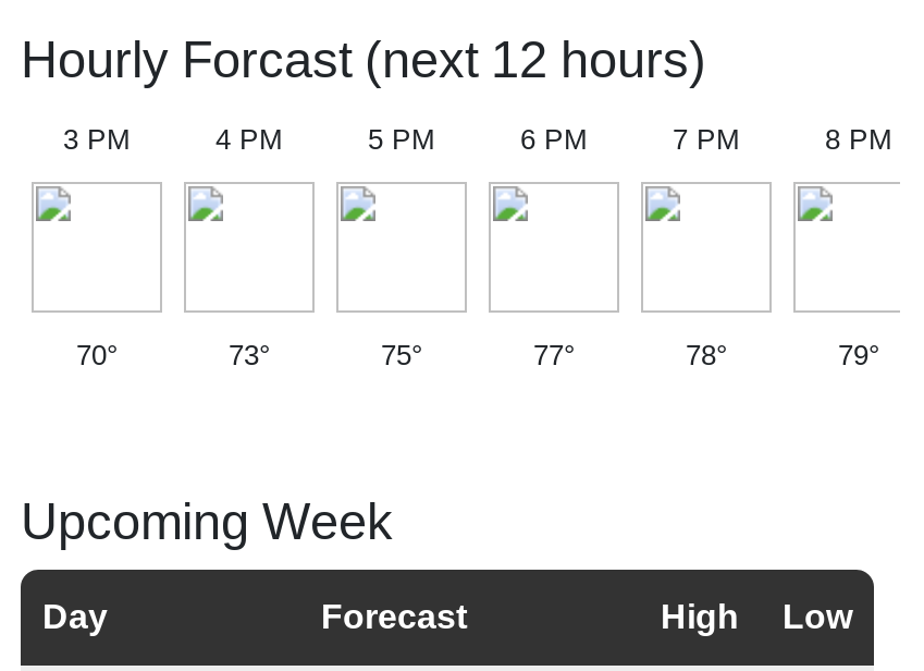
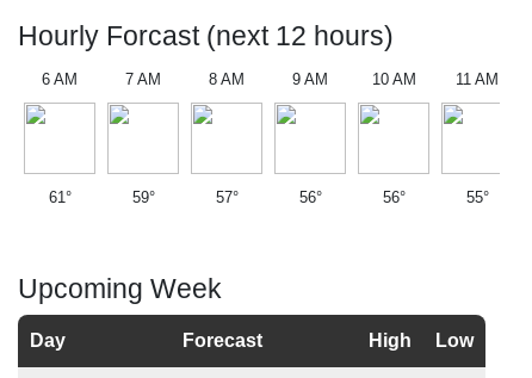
[63,123,892,156] 3 PM | 4 PM | 5 PM | 6 PM | 7 PM | 8 PM -> [42,70,499,88] 6 AM | 7 AM | 8 AM | 9 AM | 10 AM | 11 AM
[76,339,879,371] 70° | 73° | 75° | 77° | 78° | 79° -> [48,188,488,206] 61° | 59° | 57° | 56° | 56° | 55°

